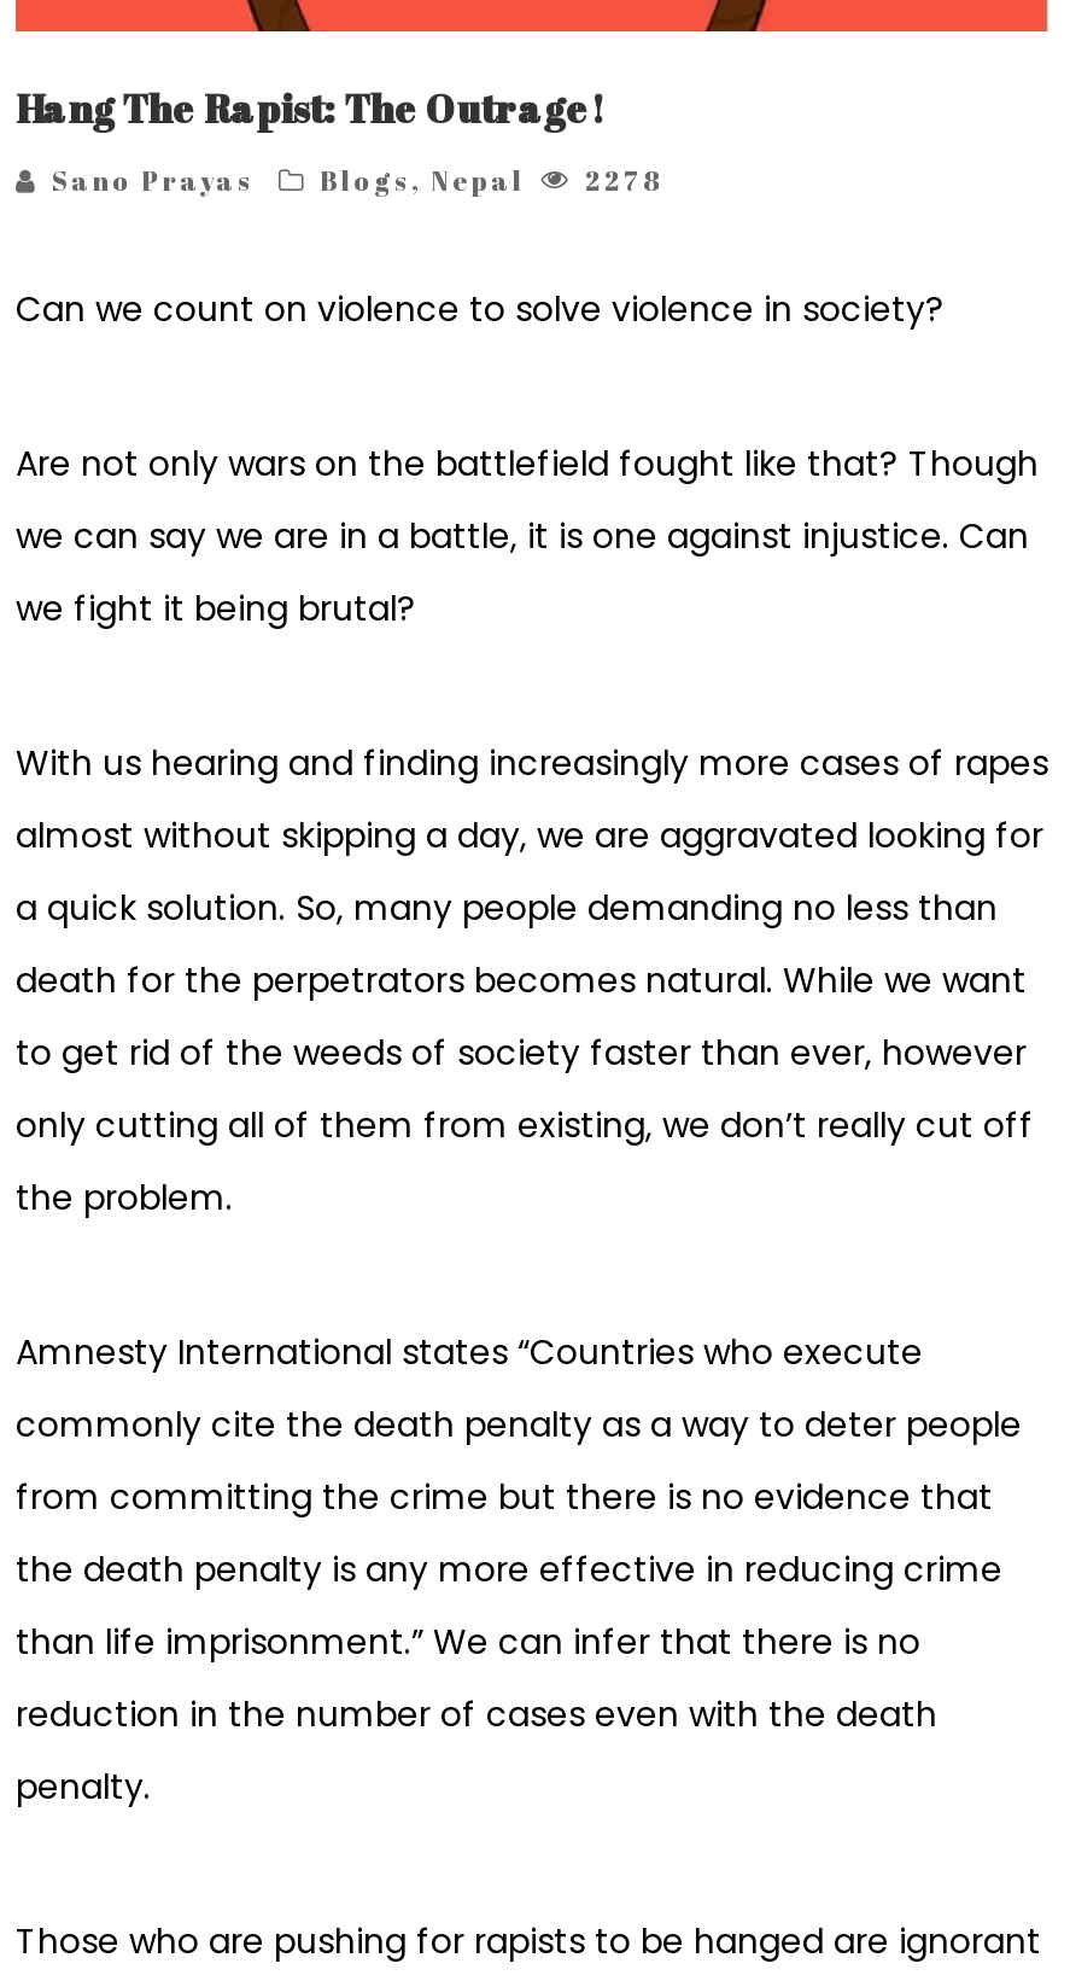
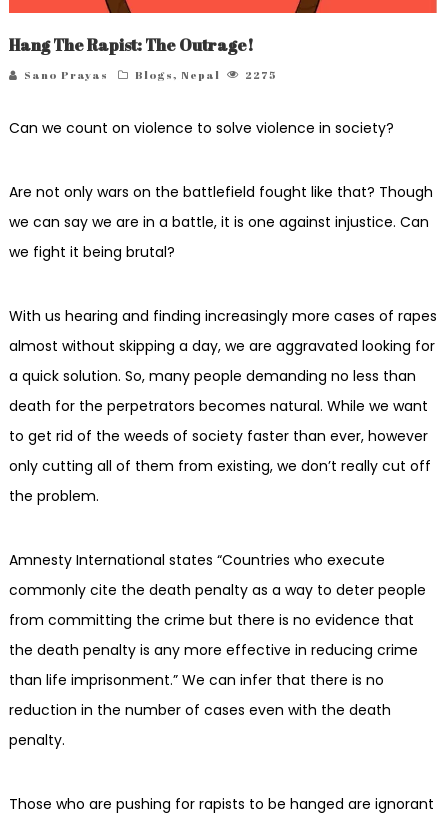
[52,162,665,199] Sano Prayas Blogs, Nepal 2278 -> [24,67,277,82] Sano Prayas Blogs, Nepal 2275

